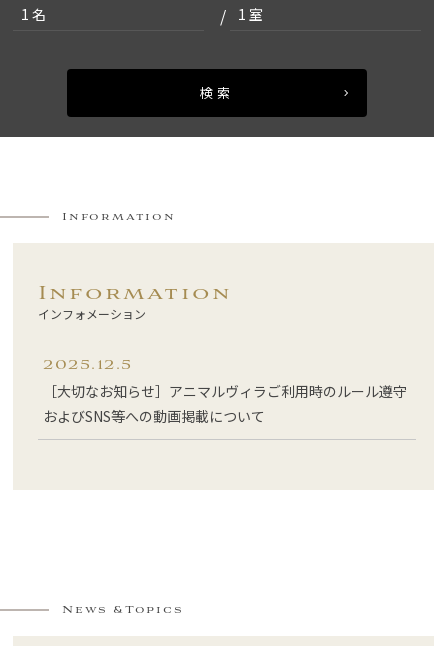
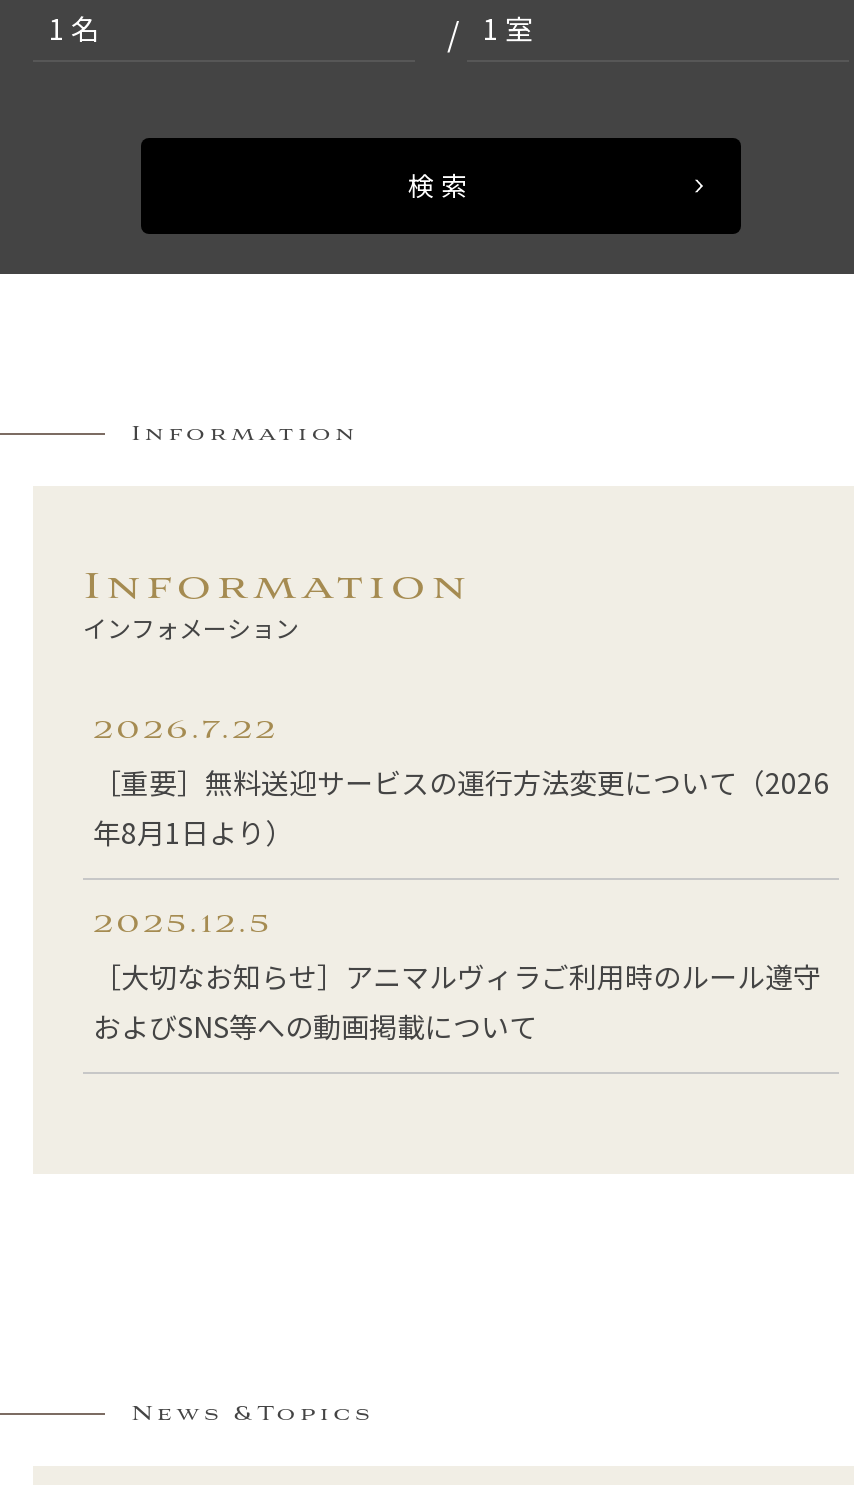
none -> [93,714,829,852] 2026.7.22 | ［重要］無料送迎サービスの運行方法変更について（2026 | 年8月1日より）

